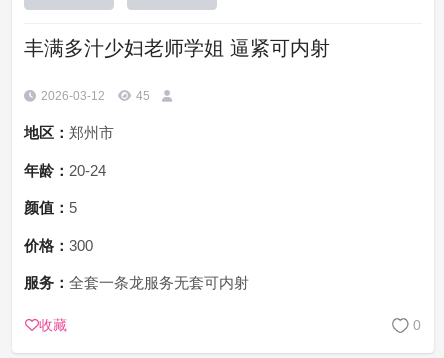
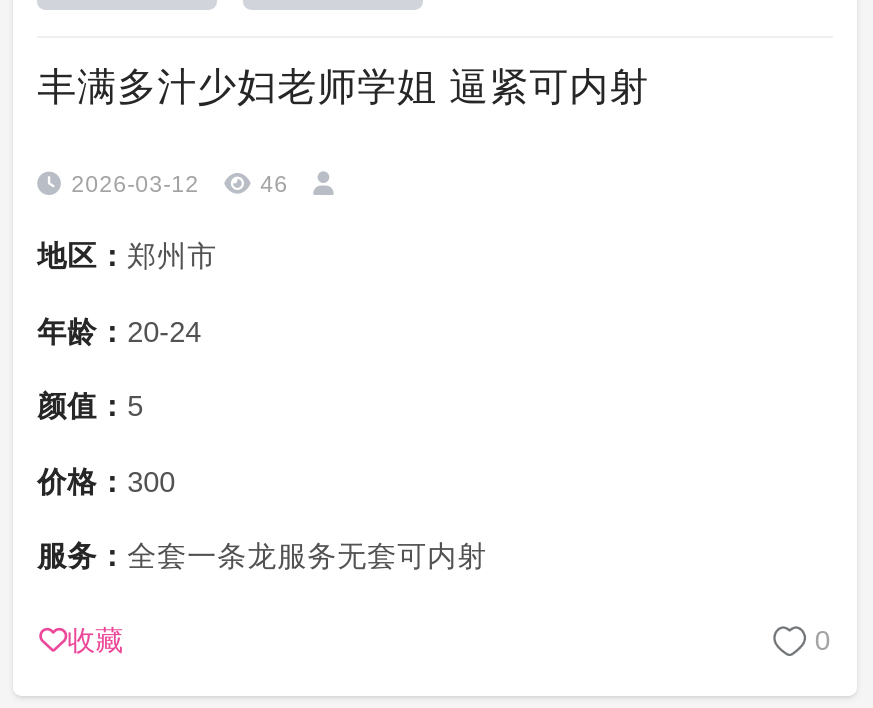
[136,89,150,102] 45 -> [260,169,288,195] 46

